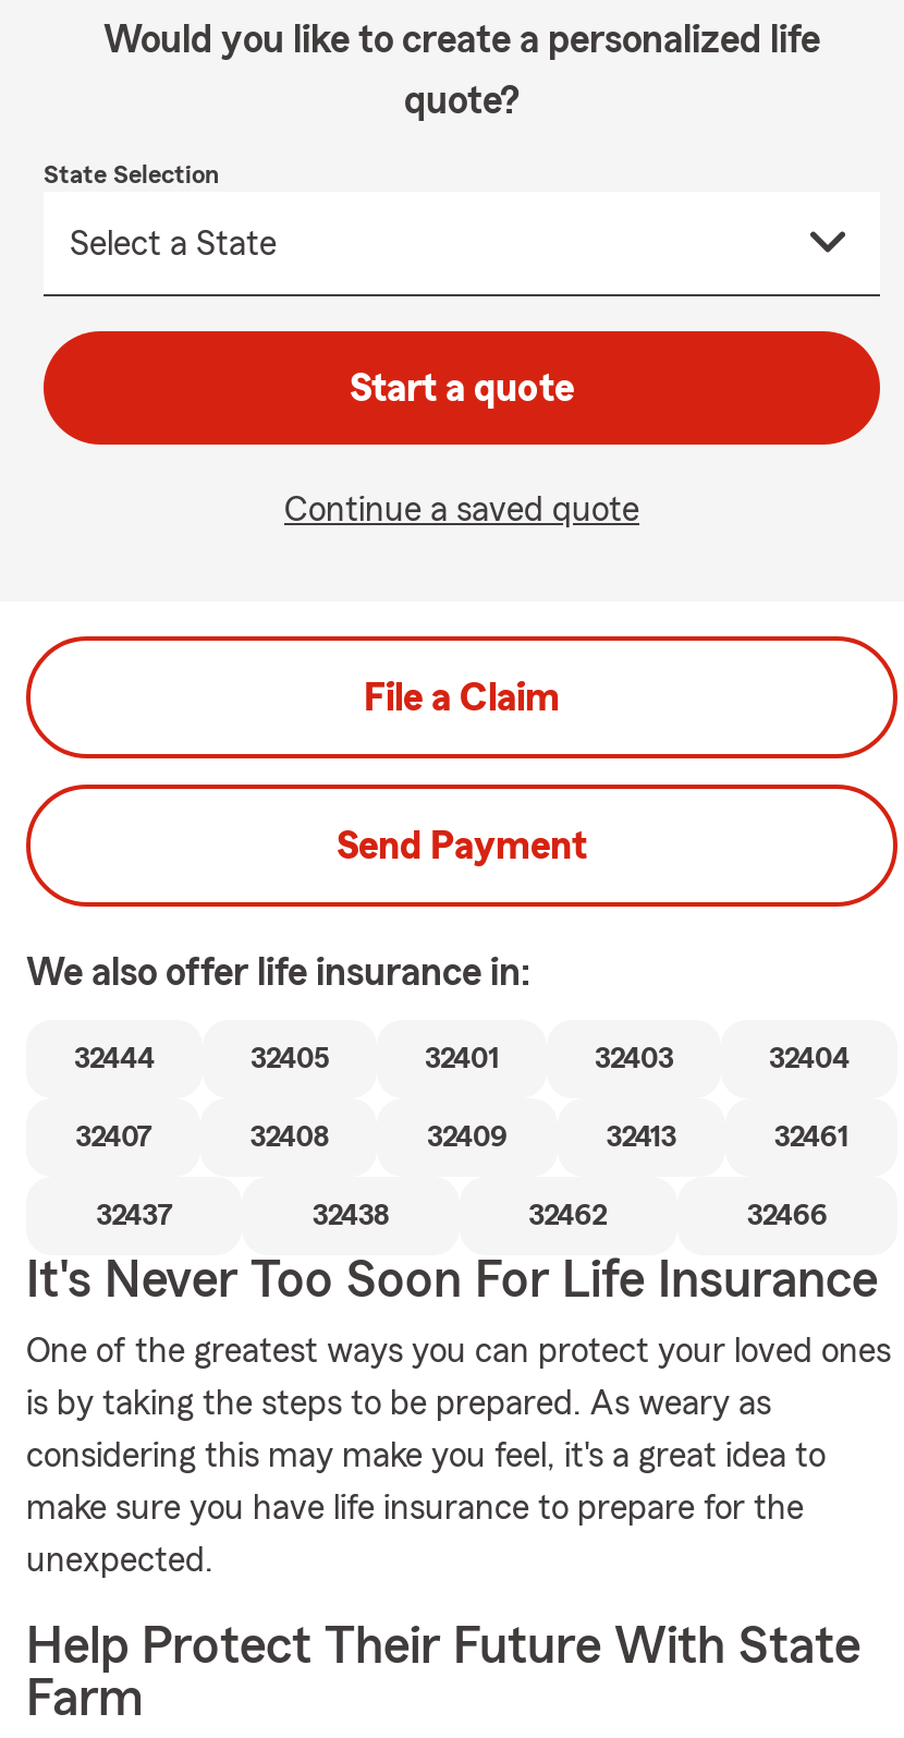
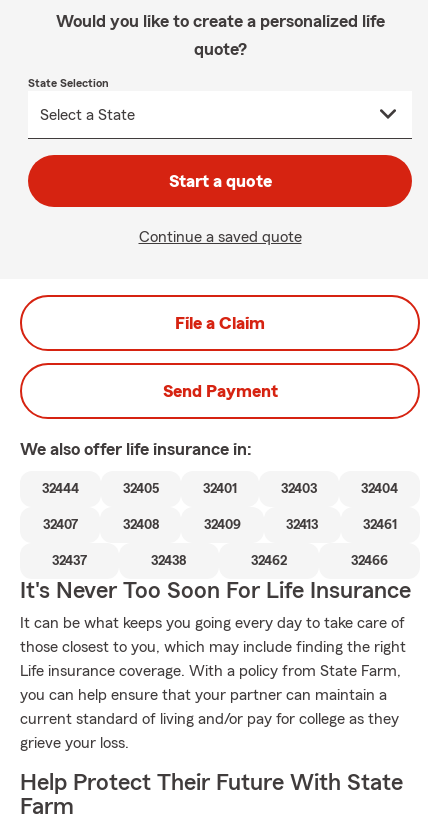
[26,1334,891,1578] One of the greatest ways you can protect your loved ones | is by taking the steps to be prepared. As weary as | considering this may make you feel, it's a great idea to | make sure you have life insurance to prepare for the | unexpected. -> [20,615,406,751] It can be what keeps you going every day to take care of | those closest to you, which may include finding the right | Life insurance coverage. With a policy from State Farm, | you can help ensure that your partner can maintain a | current standard of living and/or pay for college as they | grieve your loss.

